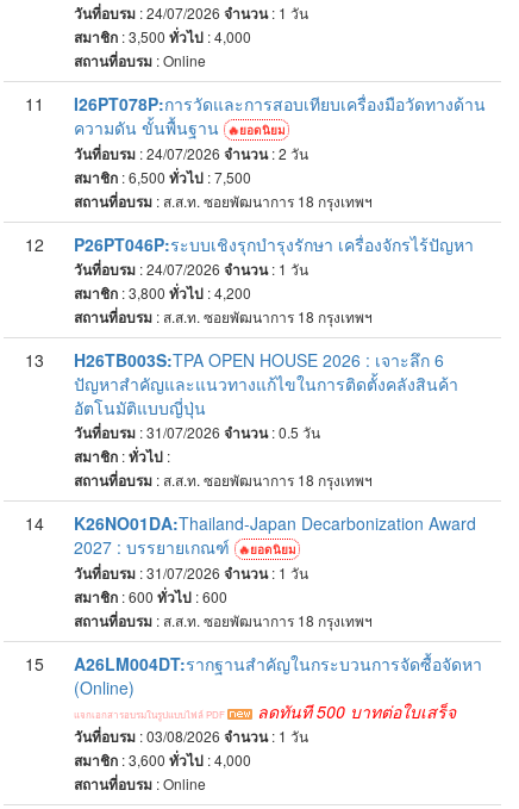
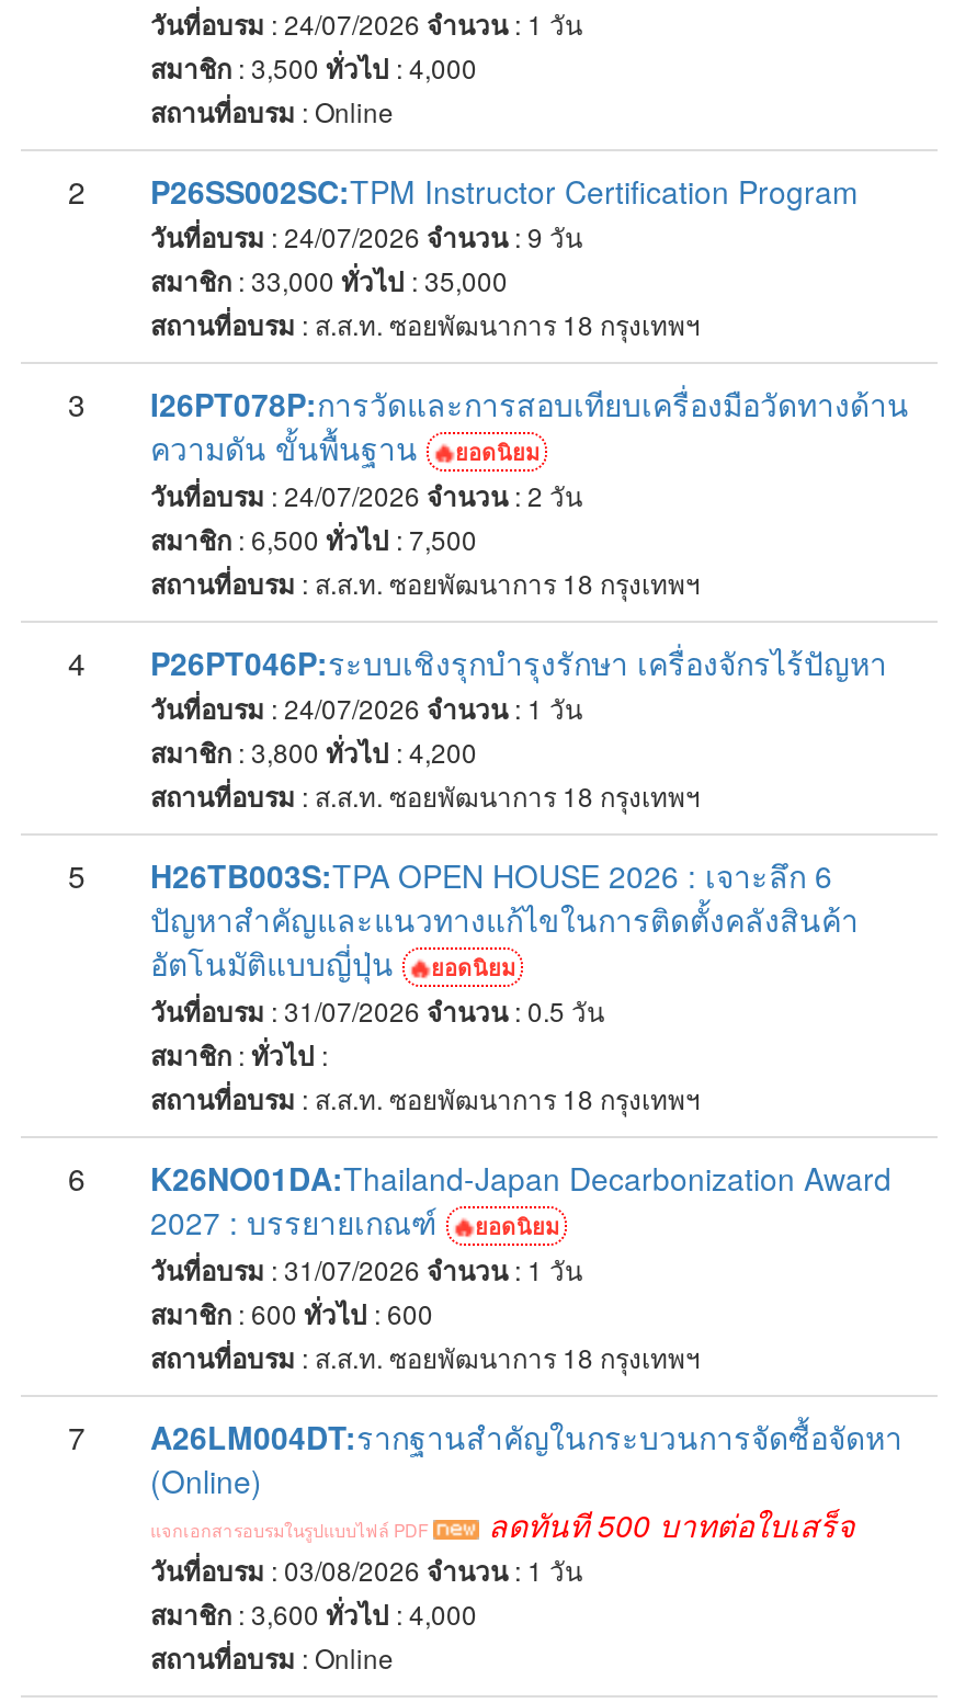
[24,92,43,116] 11 -> [68,169,859,426] 2 | P26SS002SC:TPM Instructor Certification Program | วันที่อบรม: 24/07/2026จำนวน: 9วัน | สมาชิก: 33,000ทั่วไป: 35,000 | สถานที่อบรม:ส.ส.ท. ซอยพัฒนาการ 18 กรุงเทพฯ | 3
[24,232,43,256] 12 -> [68,641,86,684] 4
[24,348,444,372] 13 H26TB003S:TPA OPEN HOUSE 2026 : เจาะลึก 6 -> [68,853,832,897] 5 H26TB003S:TPA OPEN HOUSE 2026 : เจาะลึก 6
none -> [431,952,516,983] ยอดนิยม
[24,511,476,535] 14 K26NO01DA:Thailand-Japan Decarbonization Award -> [68,1156,891,1200] 6 K26NO01DA:Thailand-Japan Decarbonization Award
[24,652,43,676] 15 -> [68,1415,86,1459] 7

